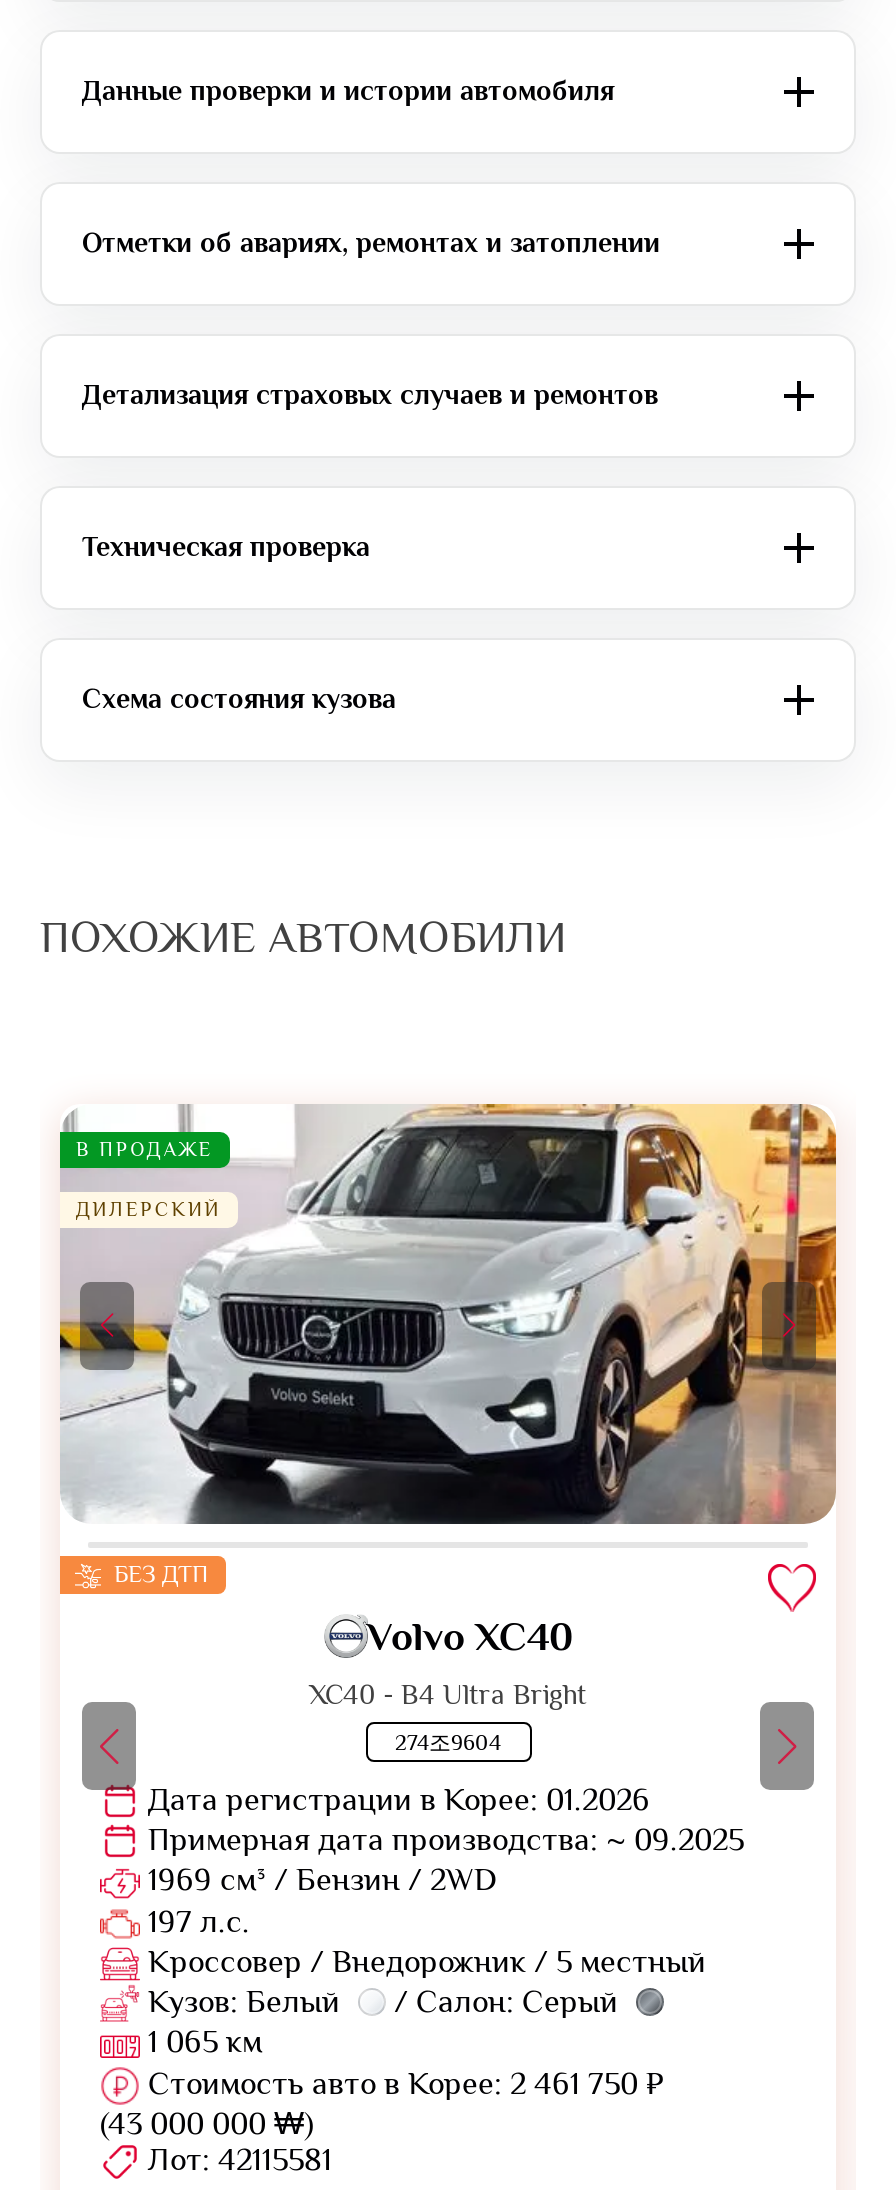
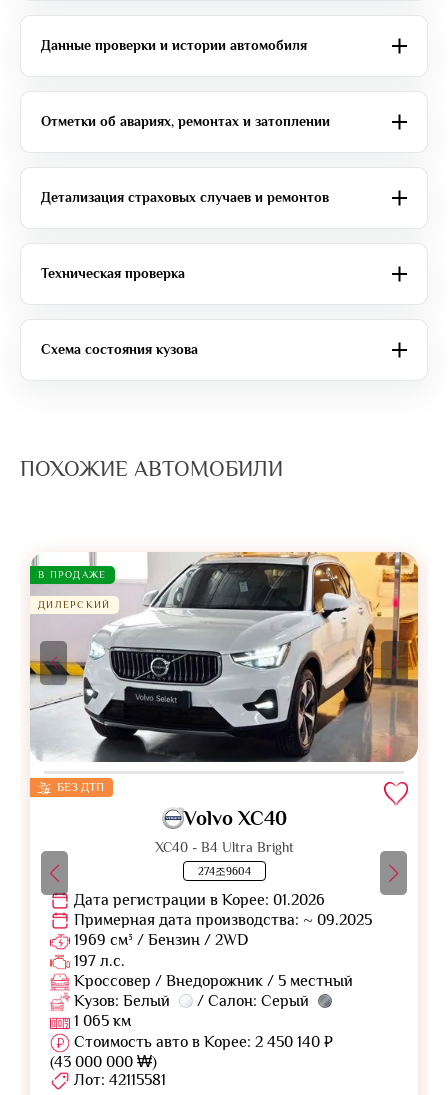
[140,2065,664,2101] Стоимость авто в Корее: 2 461 750 ₽ -> [70,1033,333,1051] Стоимость авто в Корее: 2 450 140 ₽

